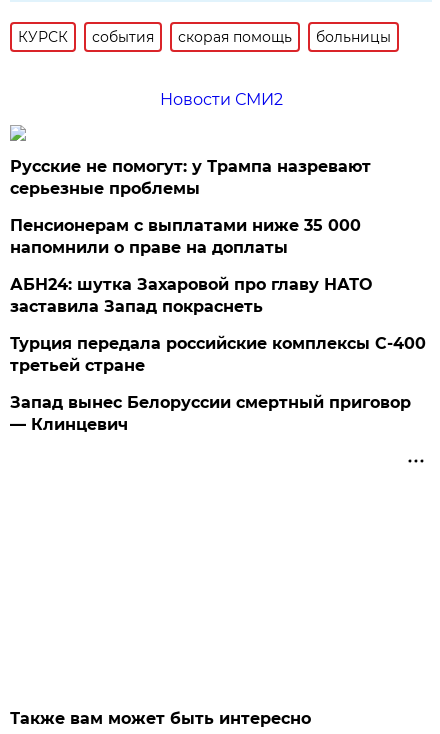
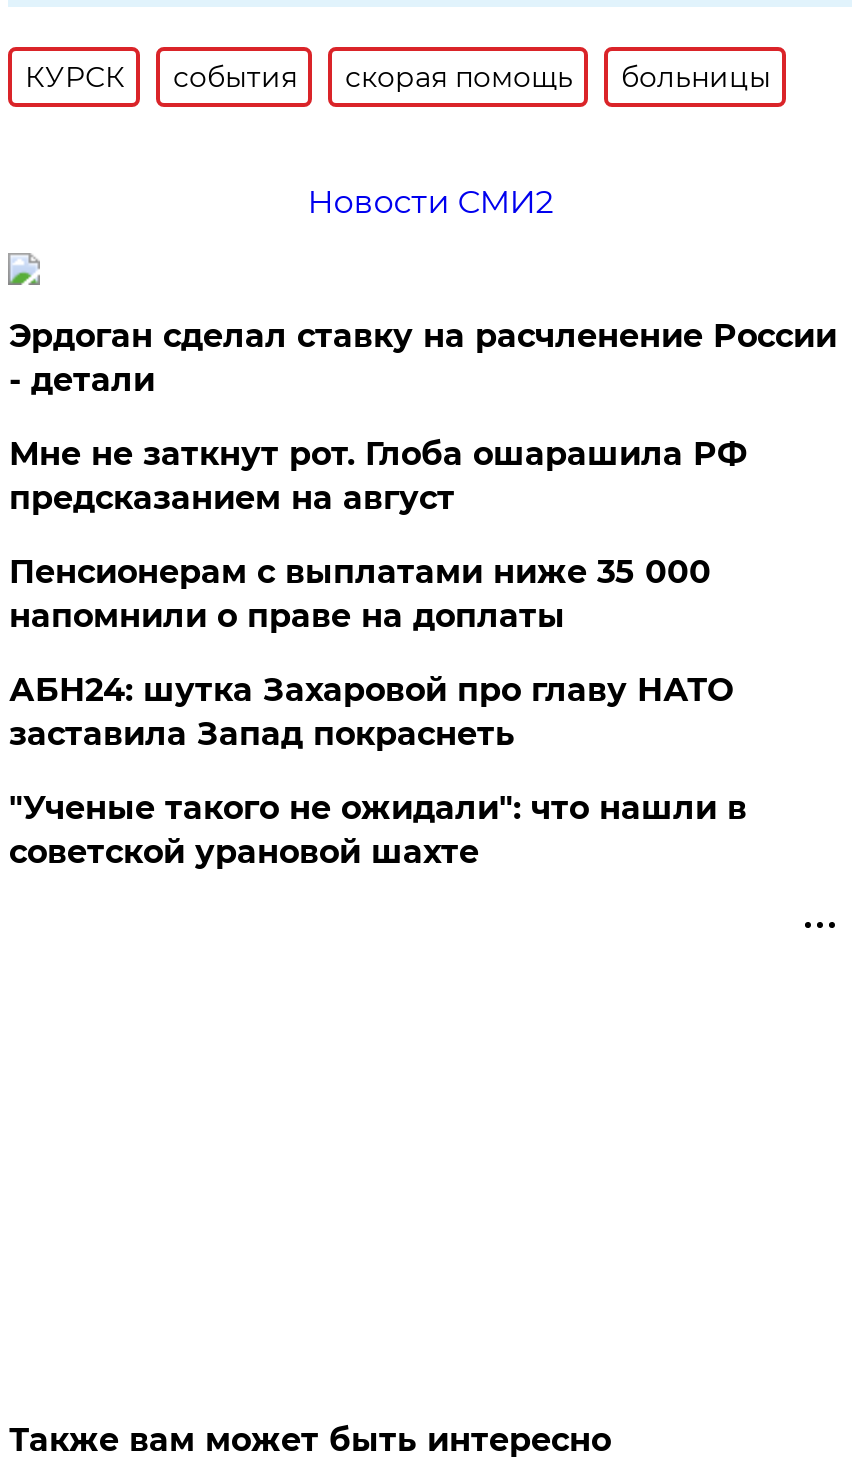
[10,157,371,198] Русские не помогут: у Трампа назревают | серьезные проблемы -> [9,317,837,517] Эрдоган сделал ставку на расчленение России | - детали | Мне не заткнут рот. Глоба ошарашила РФ | предсказанием на август
moved [10,216,372,316] -> [9,553,733,753]: Пенсионерам с выплатами ниже 35 000 | напомнили о праве на доплаты | АБН24: шутка Захаровой про главу НАТО | заставила Запад покраснеть
[10,334,426,434] Турция передала российские комплексы С-400 | третьей стране | Запад вынес Белоруссии смертный приговор | — Клинцевич -> [9,789,747,871] "Ученые такого не ожидали": что нашли в | советской урановой шахте

